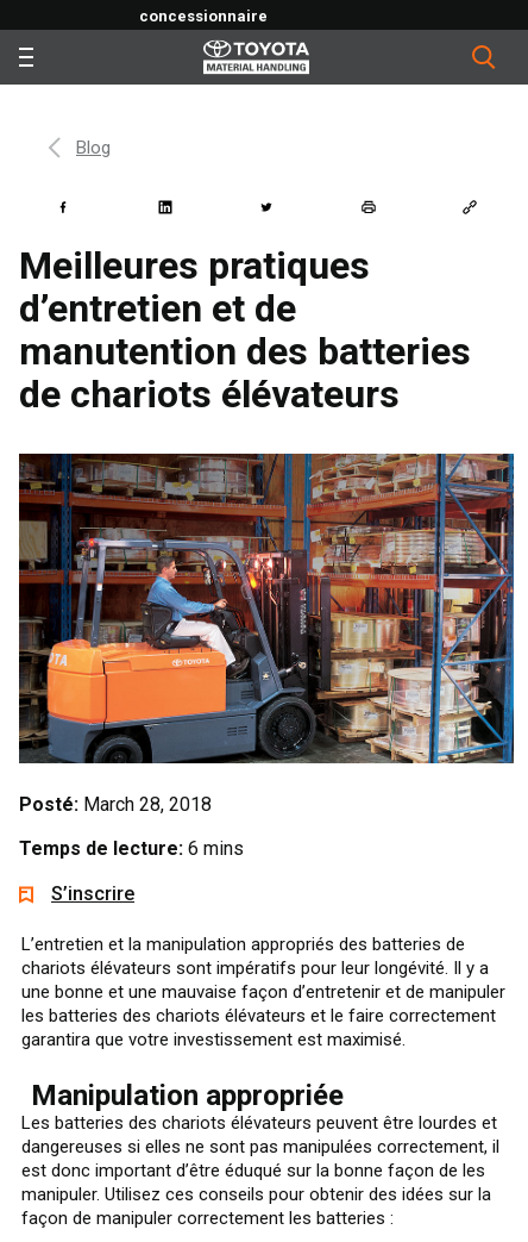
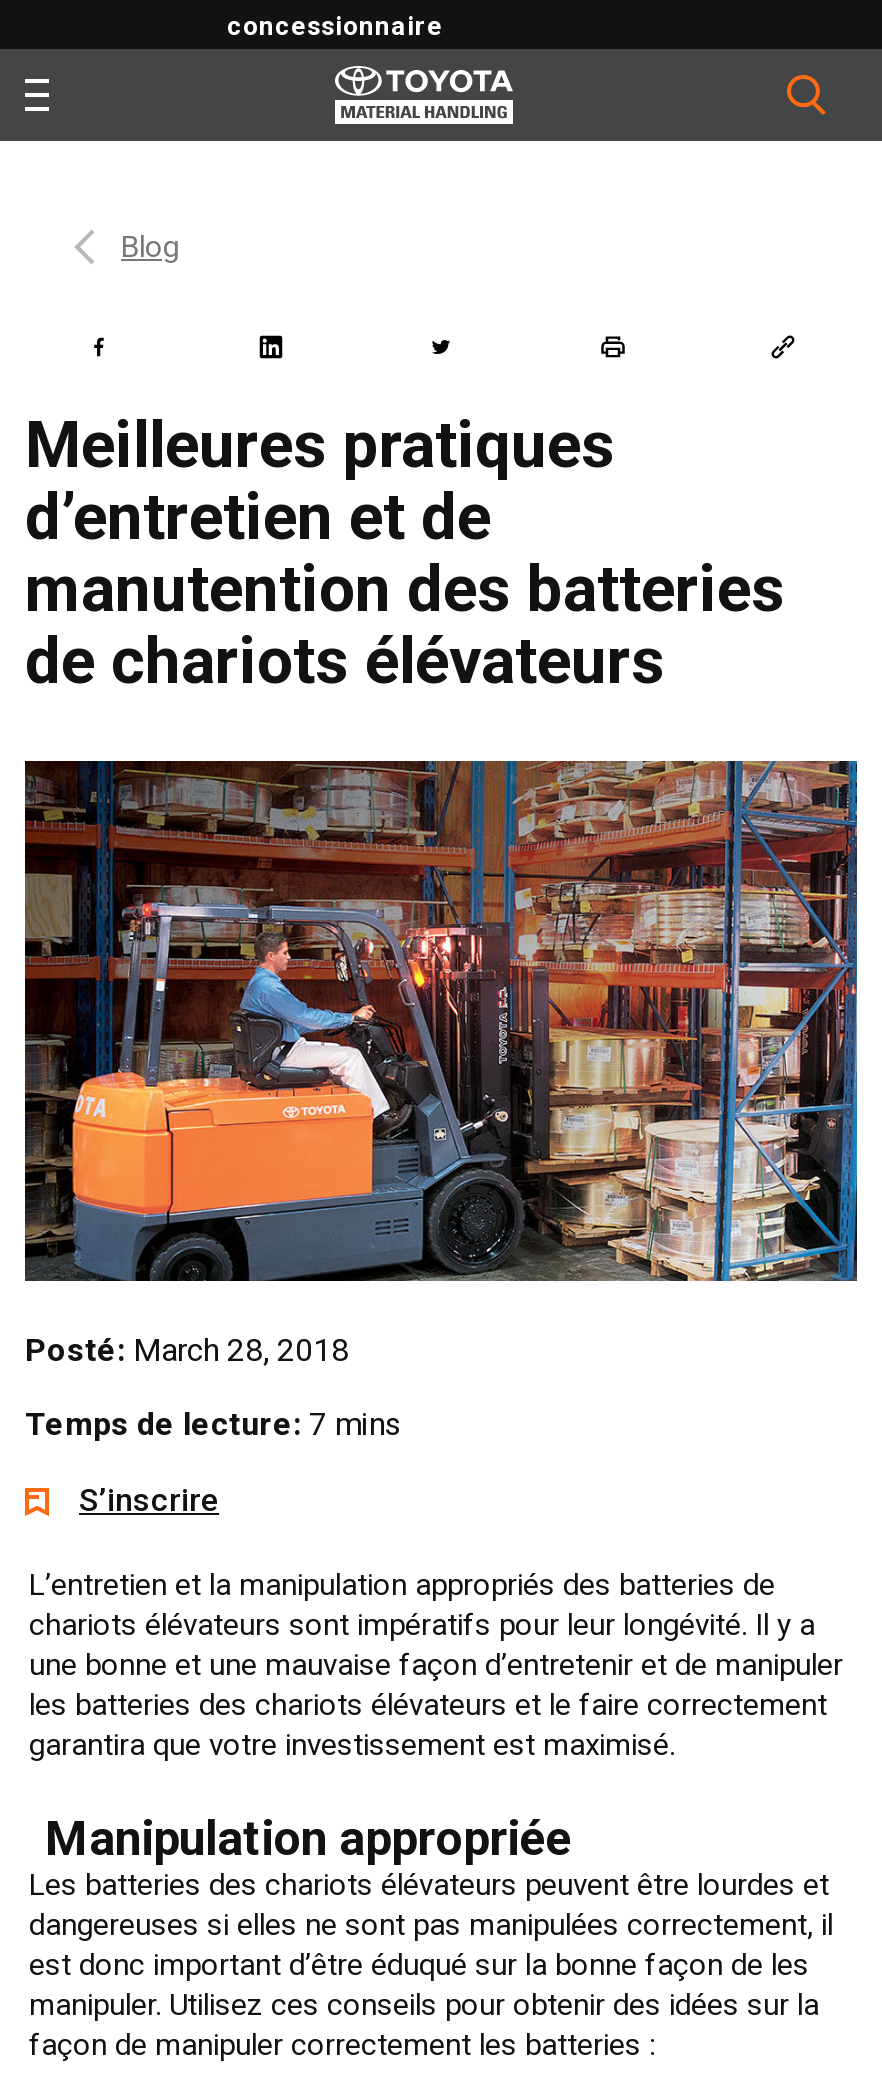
[19,837,244,860] Temps de lecture: 6 mins -> [25,1405,403,1443] Temps de lecture: 7 mins

